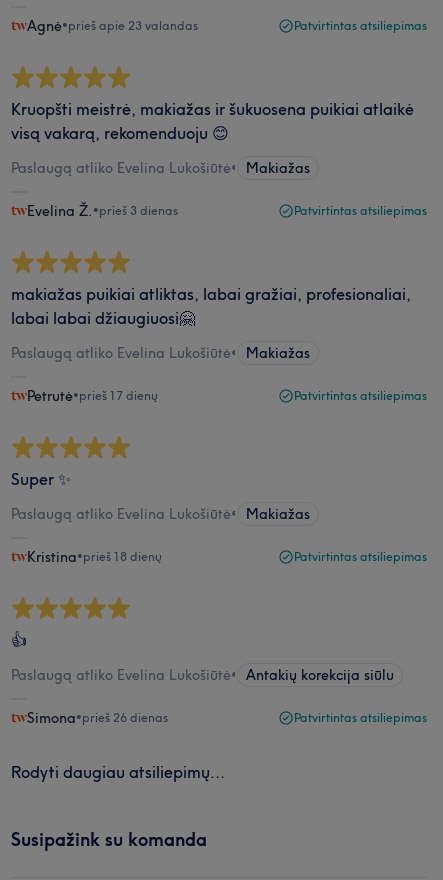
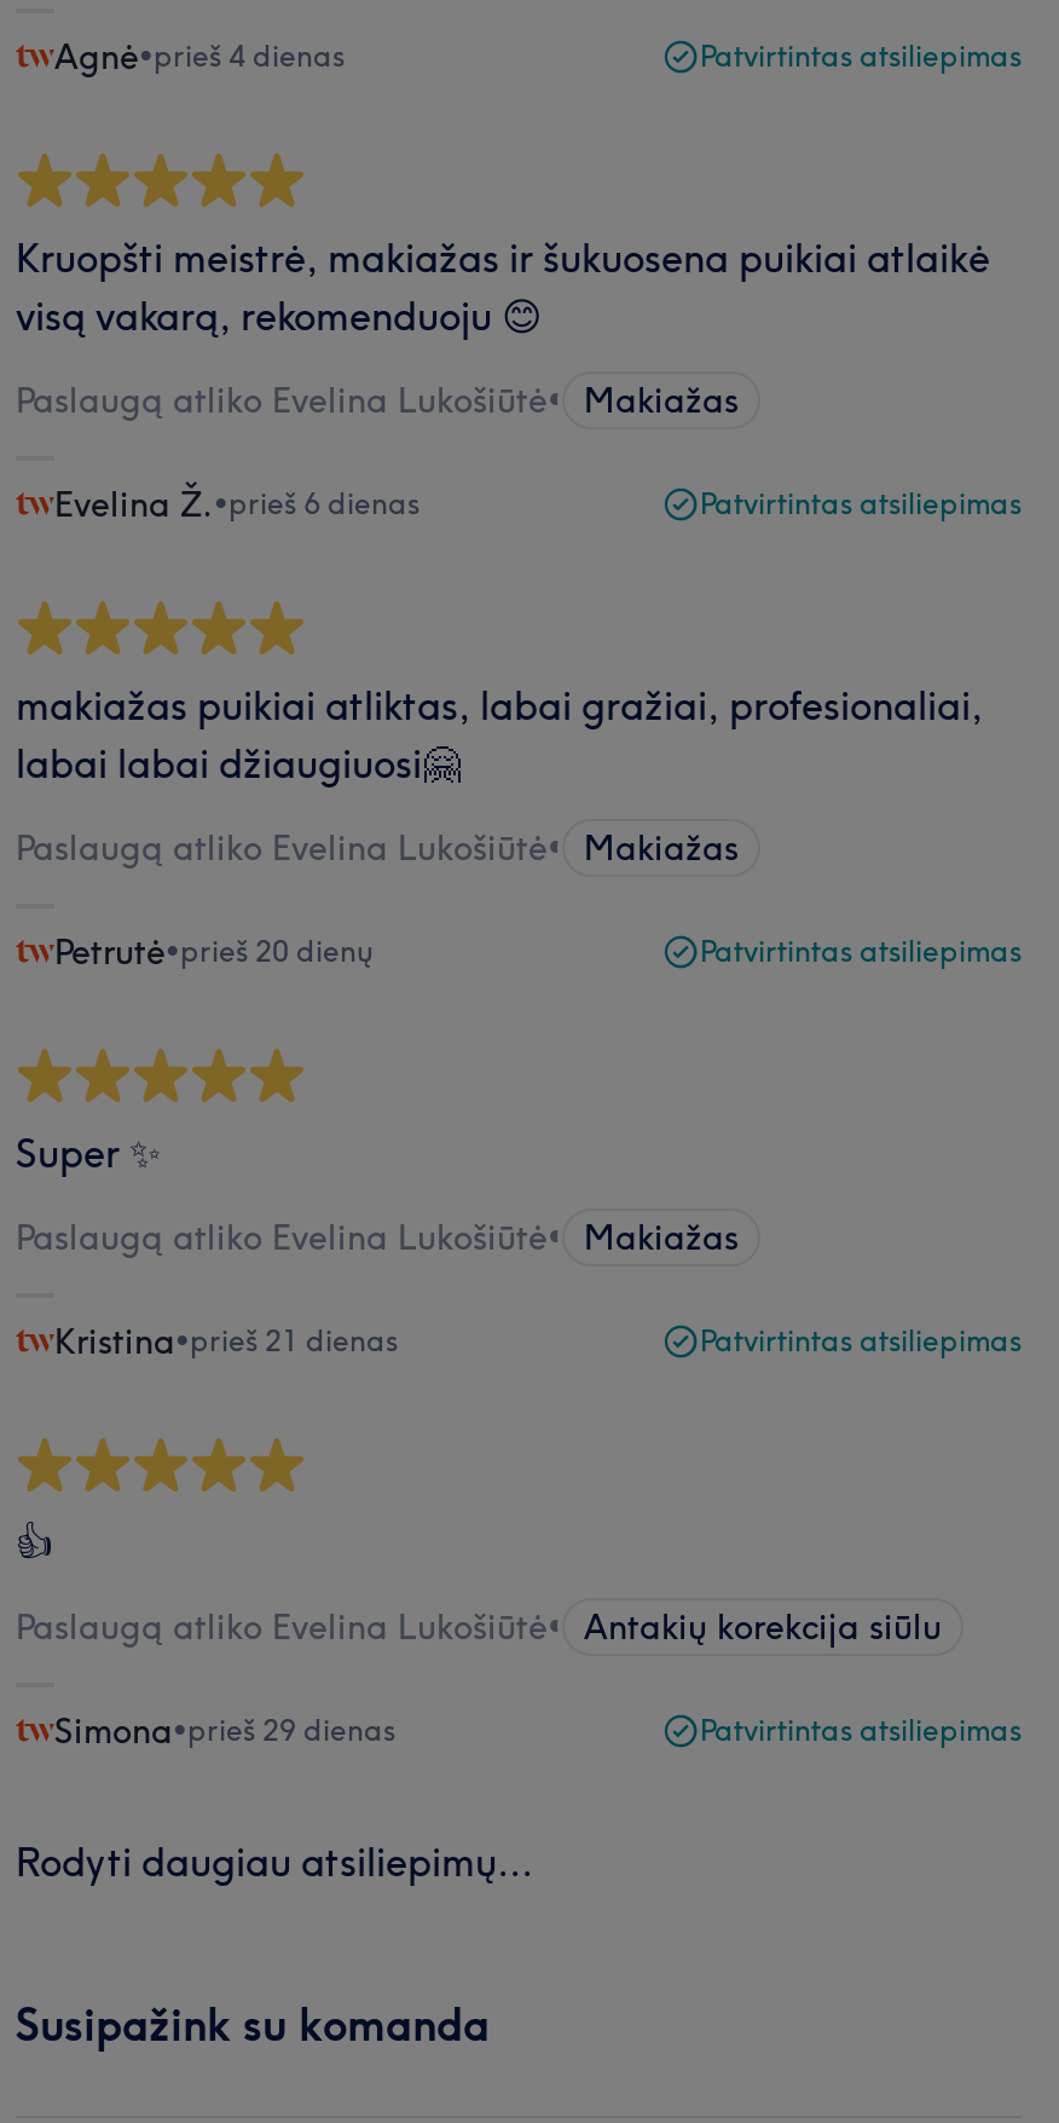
[27,17,198,35] Agnė•prieš apie 23 valandas -> [54,35,345,79] Agnė•prieš 4 dienas
[27,202,178,220] Evelina Ž.•prieš 3 dienas -> [54,483,419,526] Evelina Ž.•prieš 6 dienas
[27,387,158,405] Petrutė•prieš 17 dienų -> [54,930,374,974] Petrutė•prieš 20 dienų
[27,548,162,566] Kristina•prieš 18 dienų -> [54,1320,398,1363] Kristina•prieš 21 dienas
[27,709,168,727] Simona•prieš 26 dienas -> [54,1709,395,1753] Simona•prieš 29 dienas

